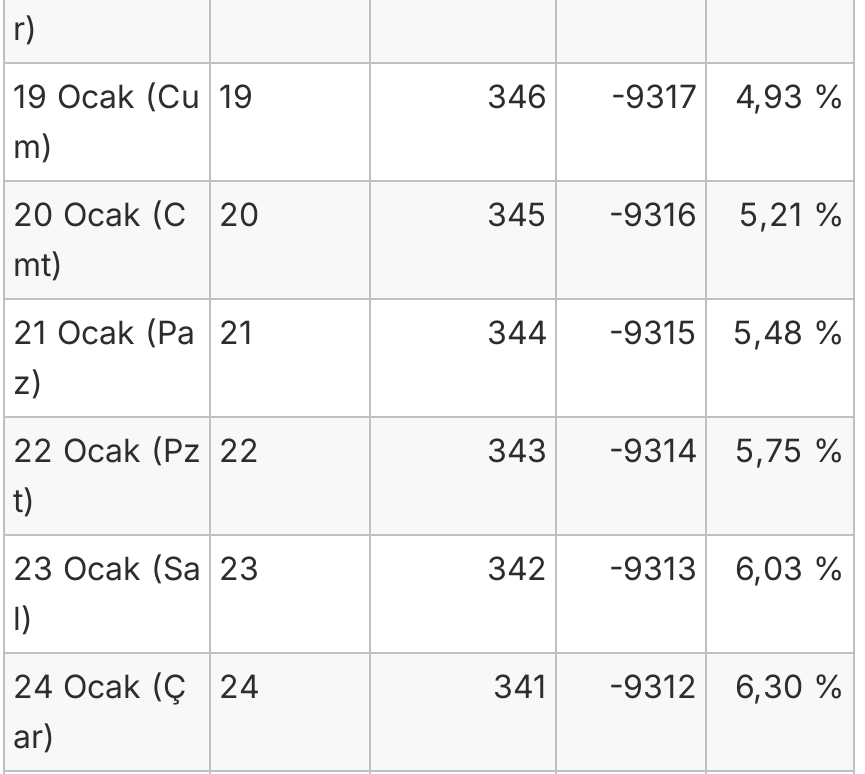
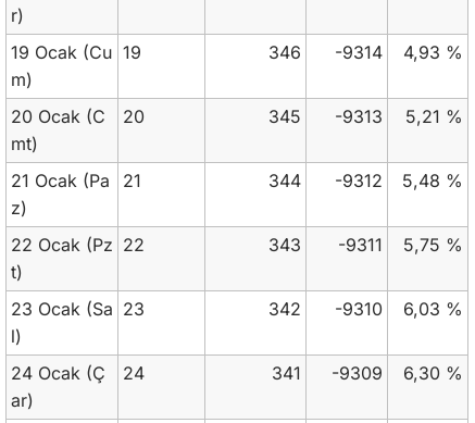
[487,76,845,116] 346 -9317 4,93 % -> [268,41,463,63] 346 -9314 4,93 %
[487,194,845,234] 345 -9316 5,21 % -> [268,105,463,127] 345 -9313 5,21 %
[487,312,845,352] 344 -9315 5,48 % -> [268,170,463,191] 344 -9312 5,48 %
[487,430,845,470] 343 -9314 5,75 % -> [268,234,463,256] 343 -9311 5,75 %
[487,548,845,588] 342 -9313 6,03 % -> [268,298,463,320] 342 -9310 6,03 %
[493,666,845,706] 341 -9312 6,30 % -> [272,362,463,384] 341 -9309 6,30 %

